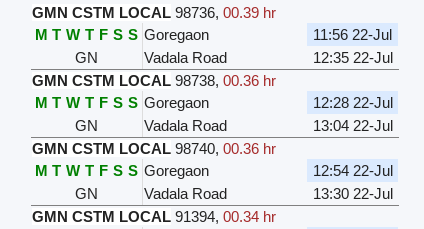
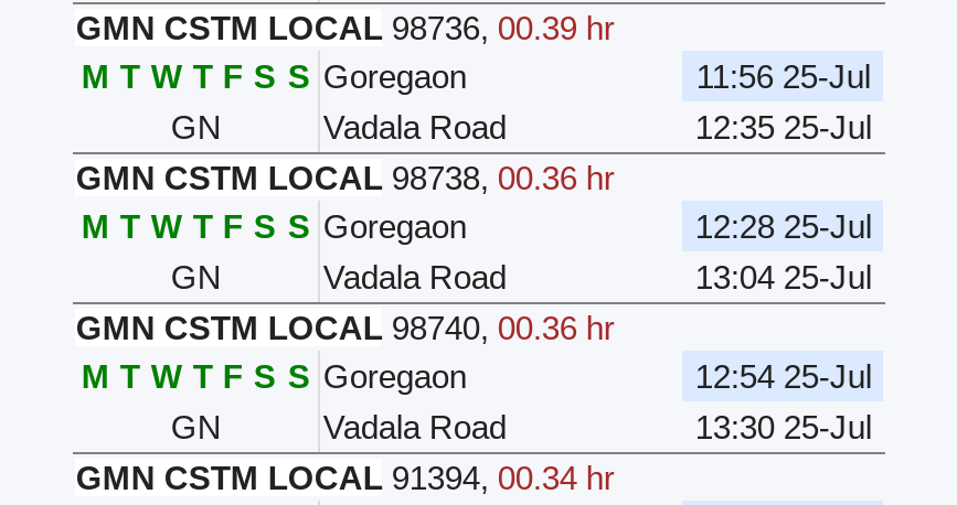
[313,26,392,43] 11:56 22-Jul -> [696,58,871,96] 11:56 25-Jul
[313,49,393,66] 12:35 22-Jul -> [695,109,872,146] 12:35 25-Jul
[313,94,393,111] 12:28 22-Jul -> [695,208,872,246] 12:28 25-Jul
[313,117,393,134] 13:04 22-Jul -> [695,259,872,296] 13:04 25-Jul
[313,162,393,179] 12:54 22-Jul -> [695,358,872,396] 12:54 25-Jul
[313,185,393,202] 13:30 22-Jul -> [695,409,872,446] 13:30 25-Jul

